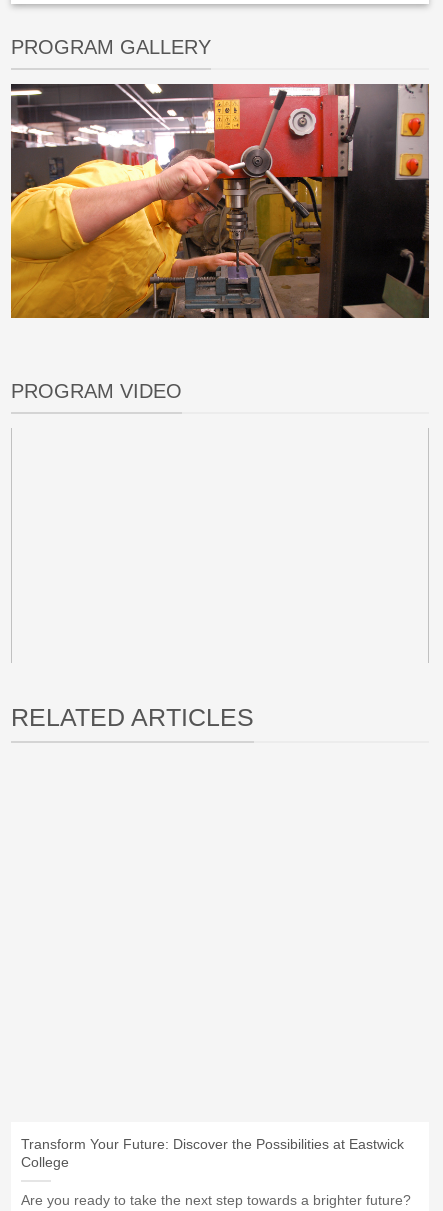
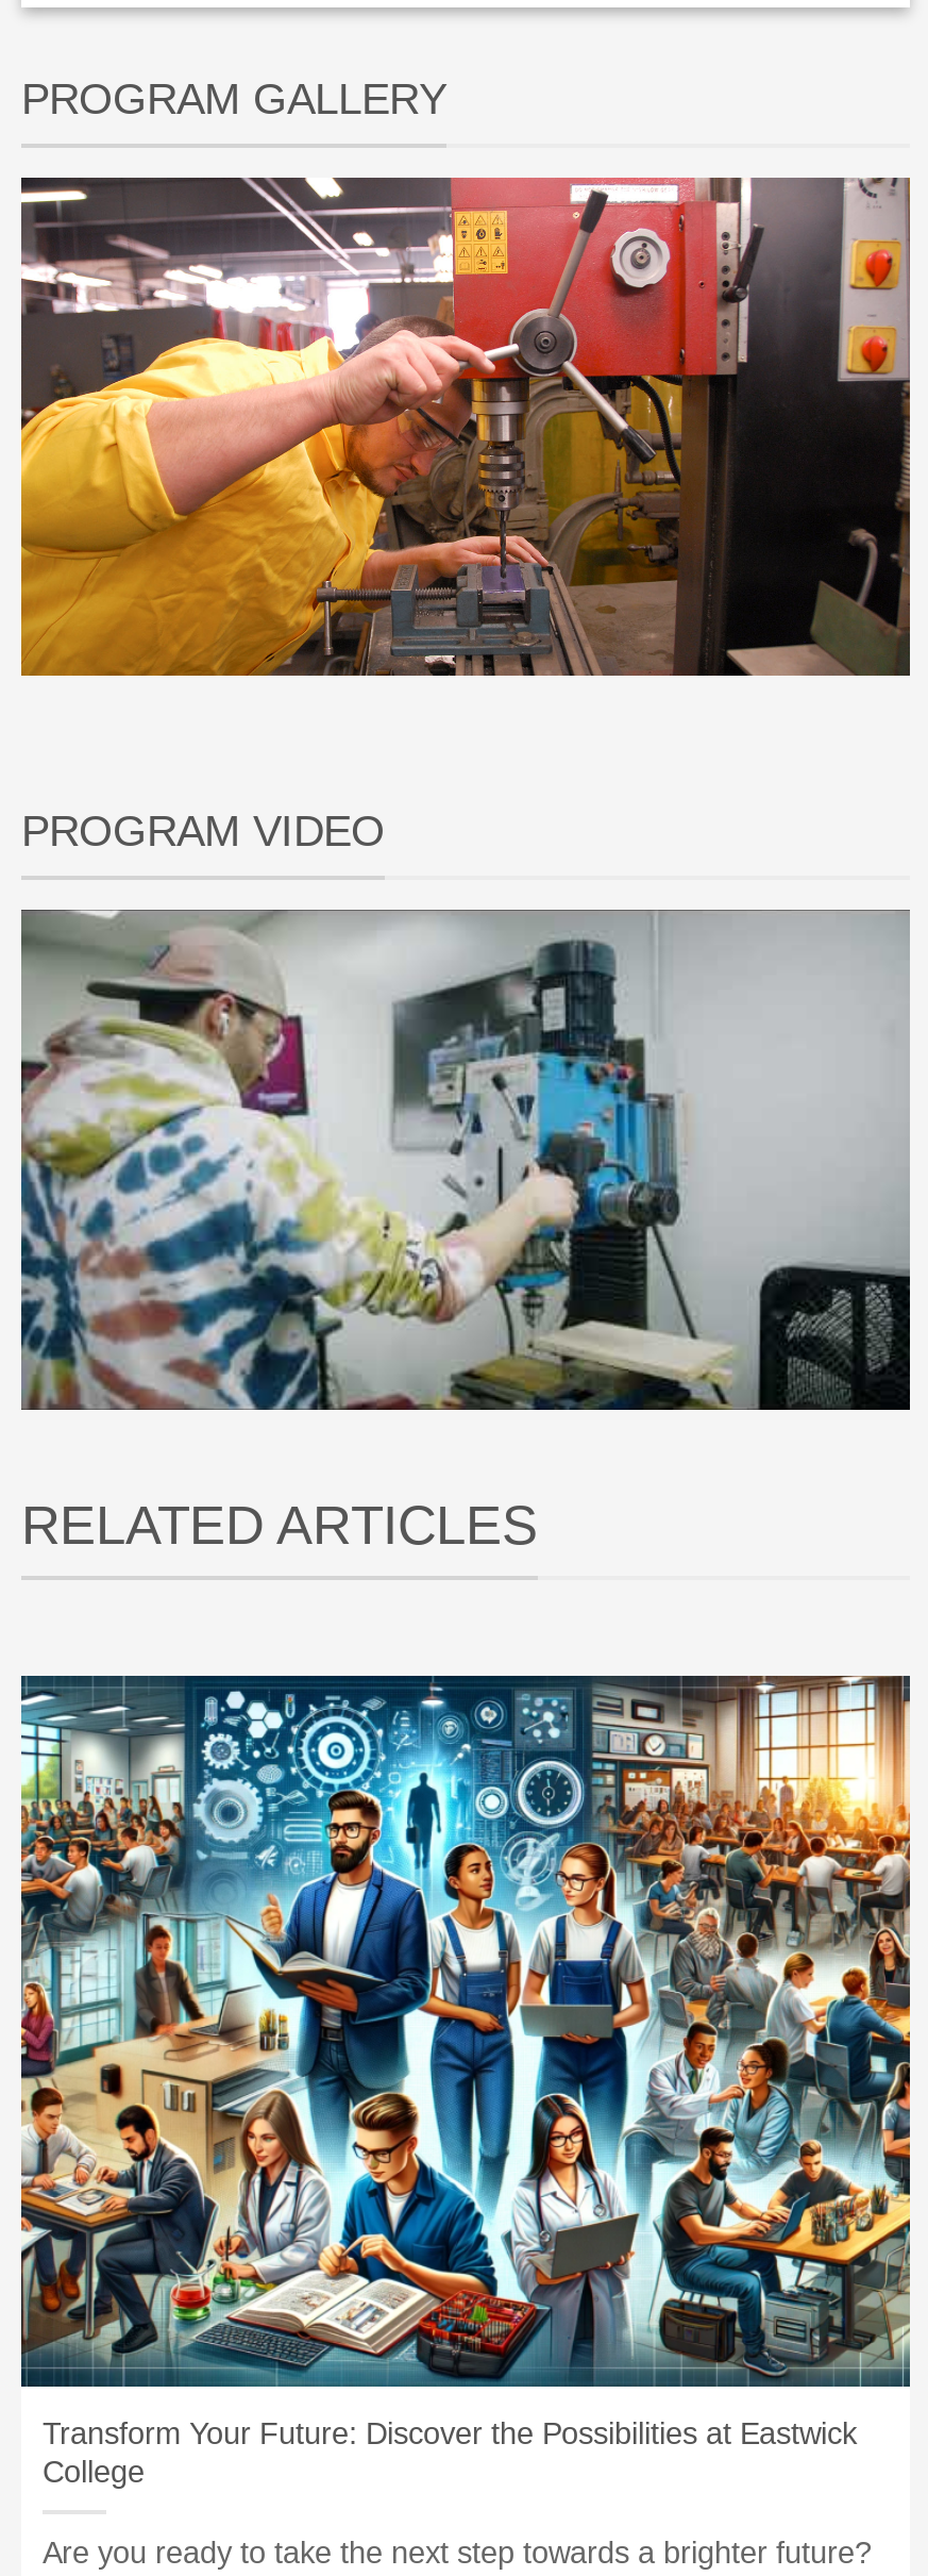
none -> [19,908,912,1412] [image]
none -> [19,1674,912,2389] [image]

